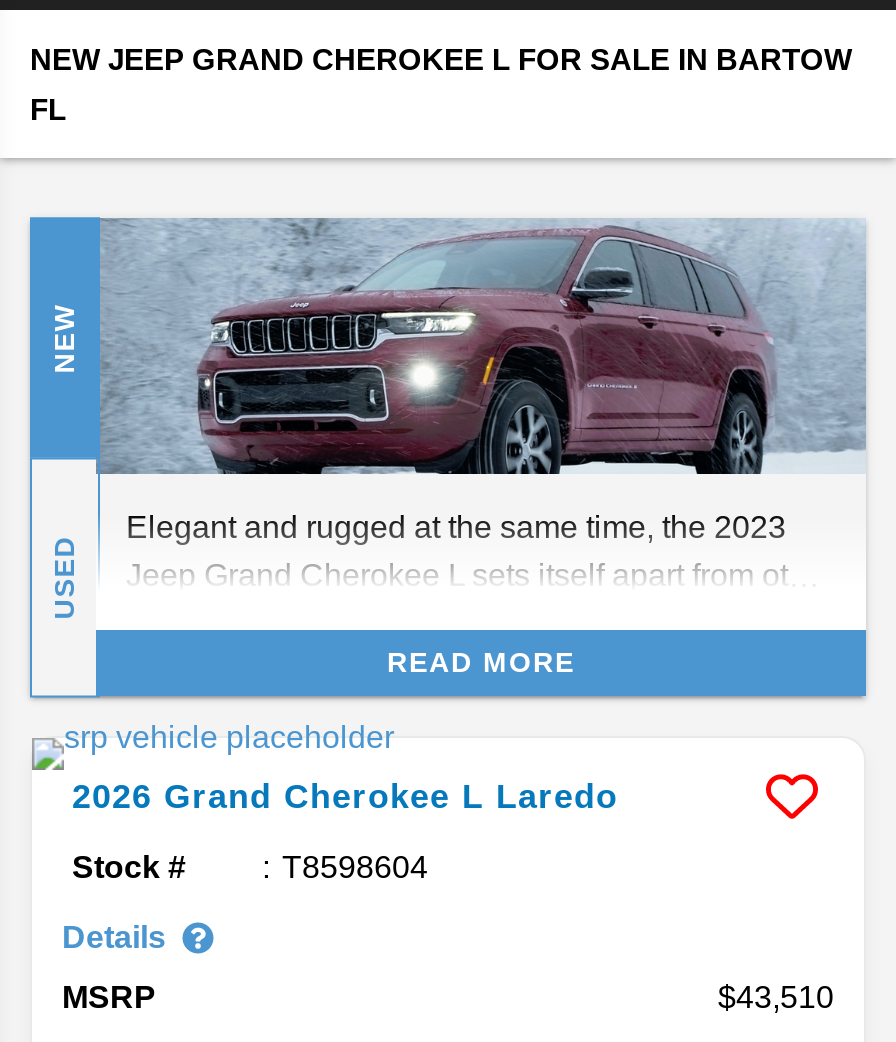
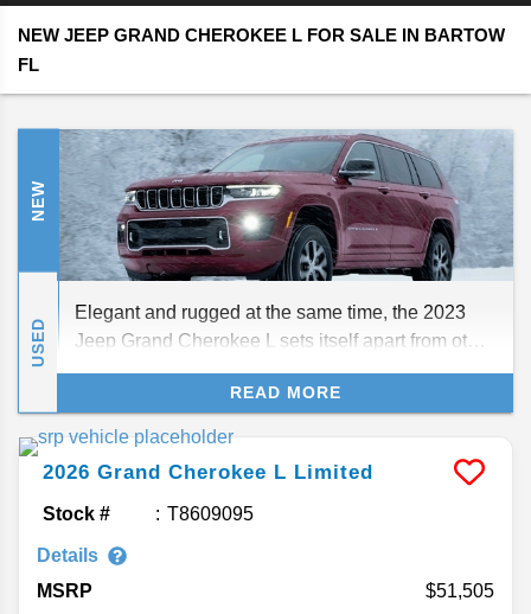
[72,779,618,817] 2026 Grand Cherokee L Laredo -> [43,461,373,484] 2026 Grand Cherokee L Limited
[282,851,428,885] T8598604 -> [167,504,254,524] T8609095
[736,981,834,1015] 43,510 -> [436,581,494,601] 51,505

